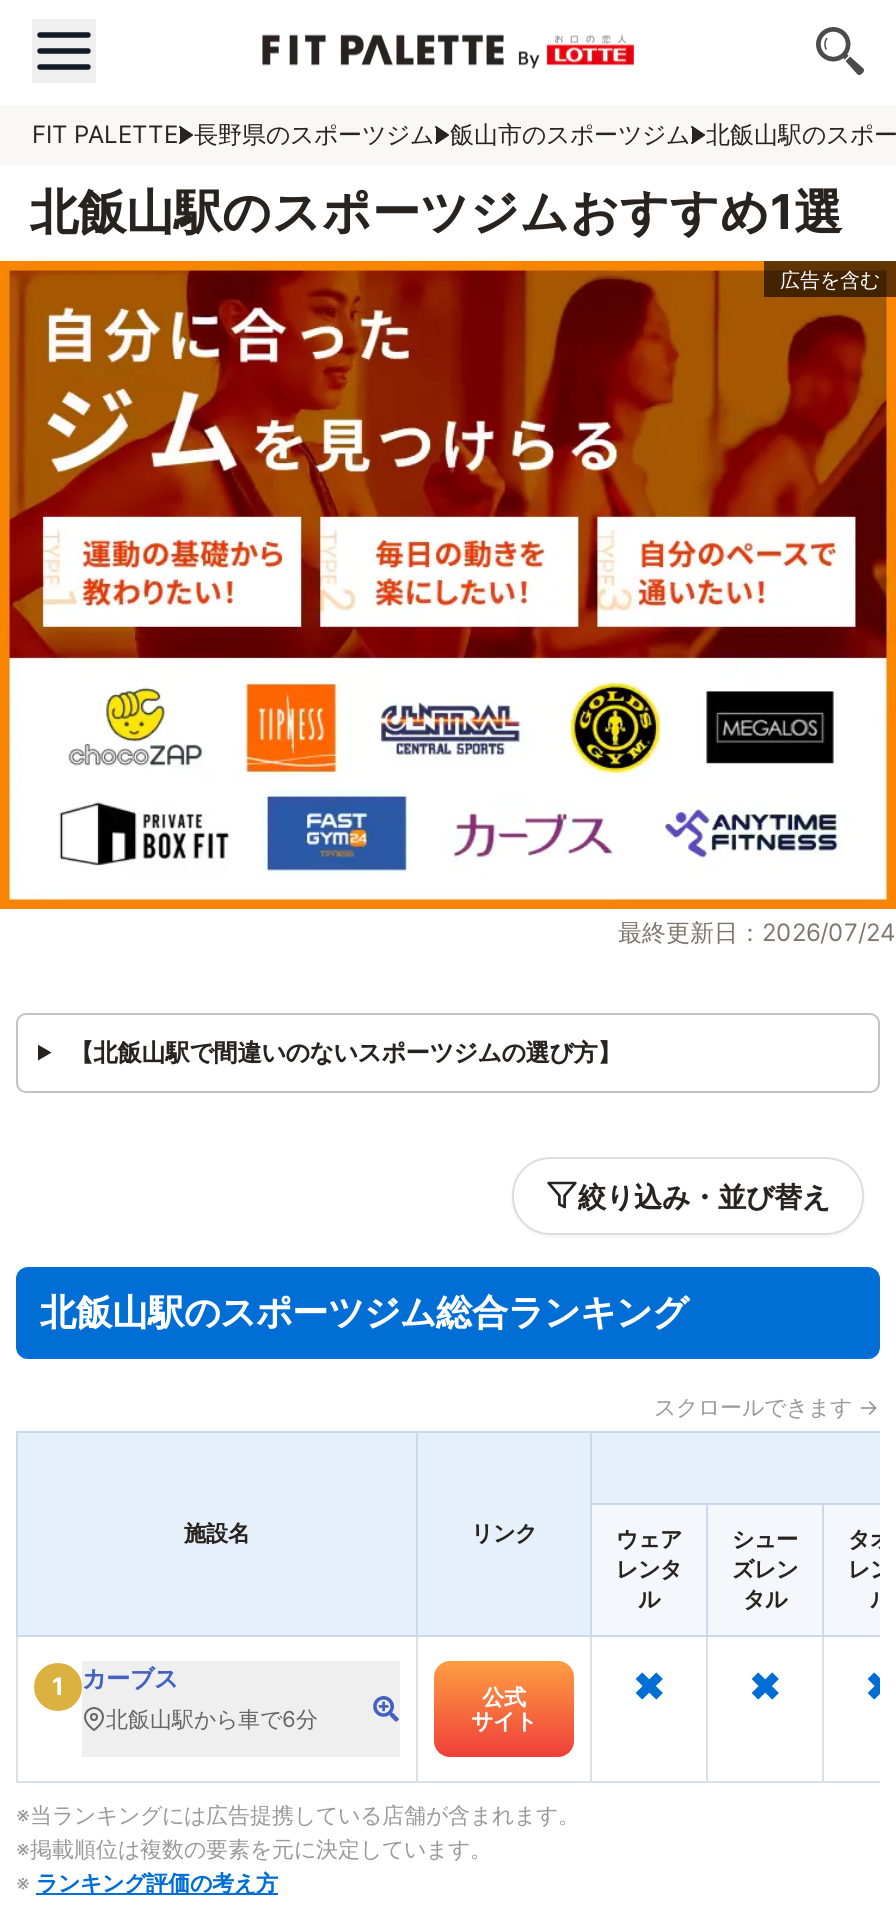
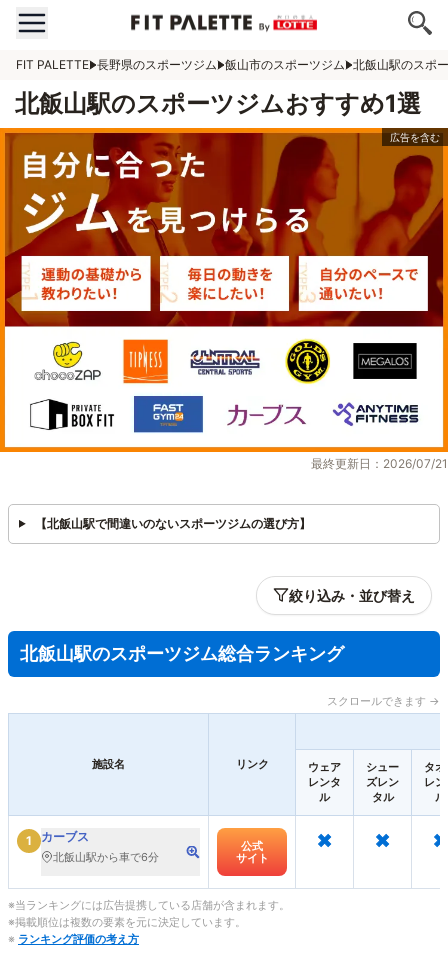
[618,917,896,947] 最終更新日：2026/07/24 -> [311,456,448,471] 最終更新日：2026/07/21

